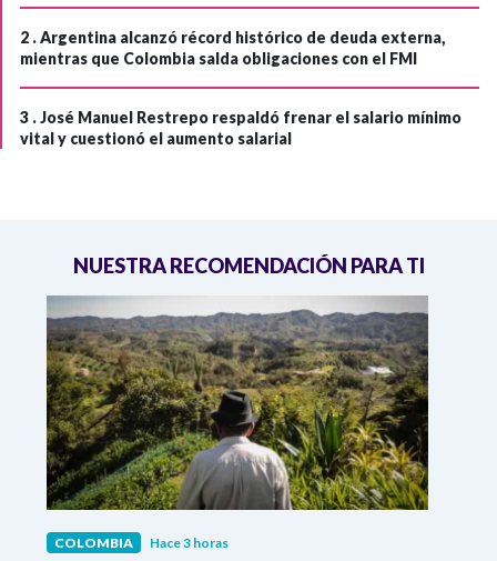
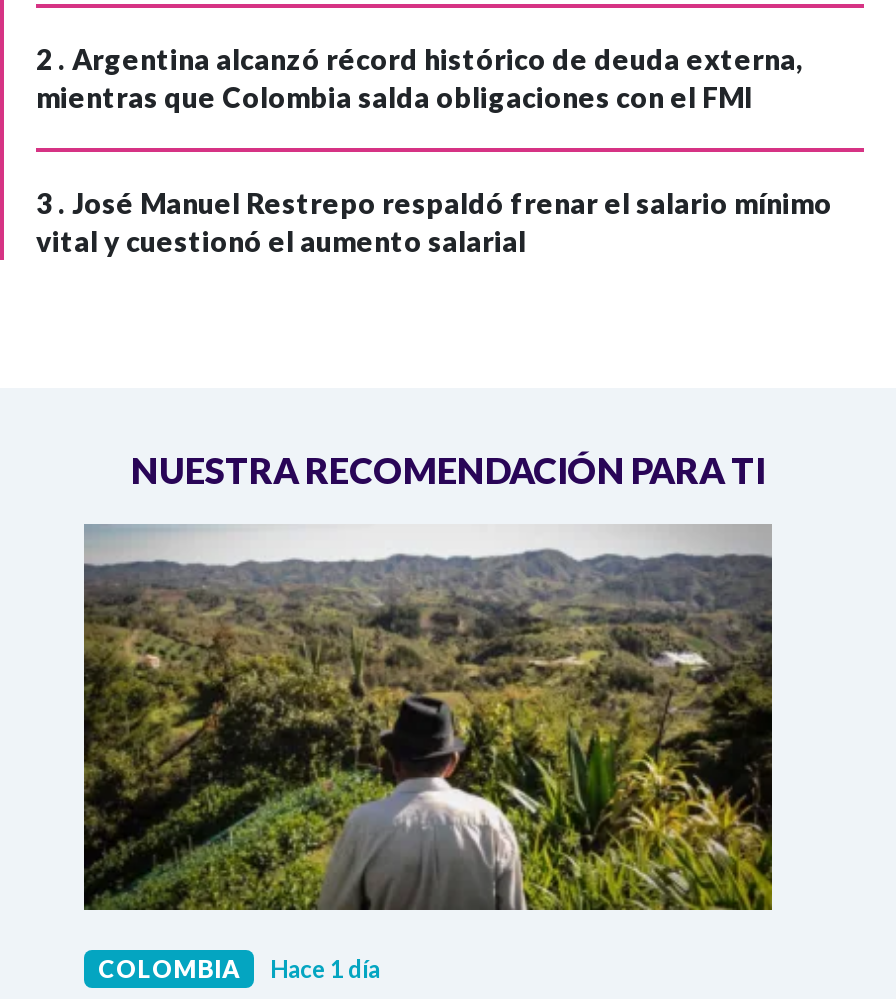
[54,534,229,551] COLOMBIA Hace 3 horas -> [98,953,380,983] COLOMBIA Hace 1 día

